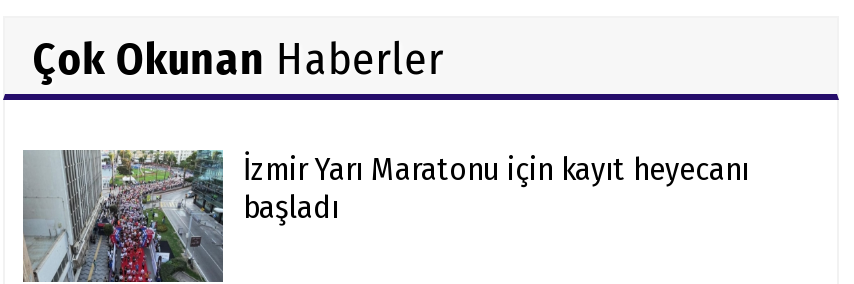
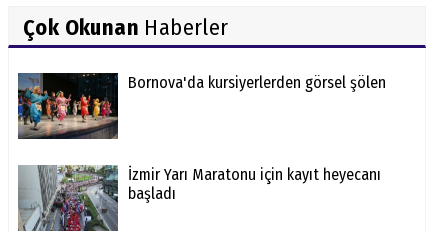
none -> [17,72,386,140] [image] | Bornova'da kursiyerlerden görsel şölen

